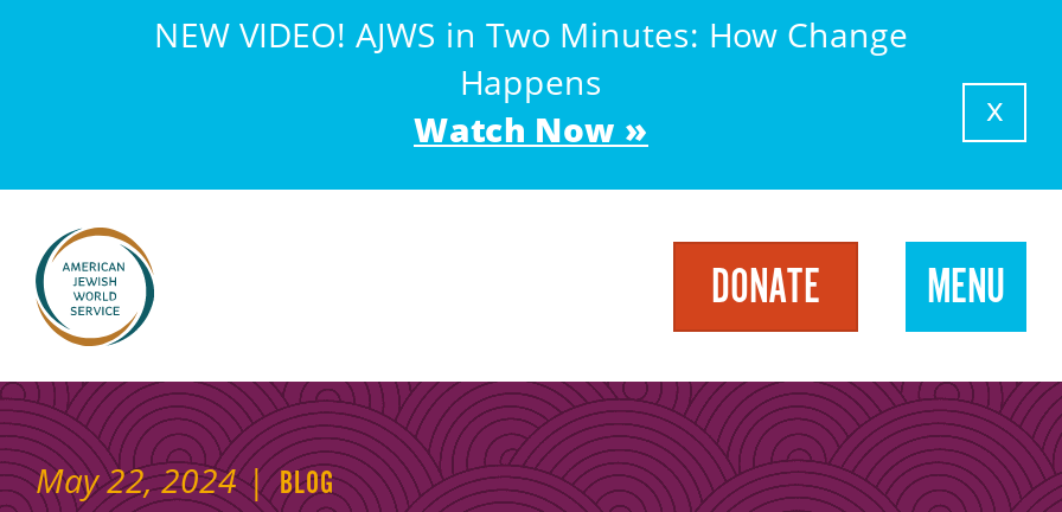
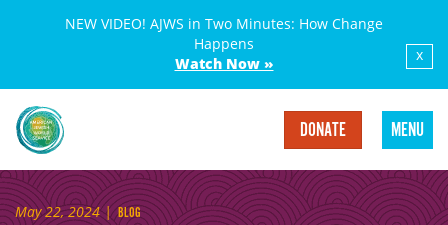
[36,225,154,348] [image] -> [16,105,64,155] [image]

